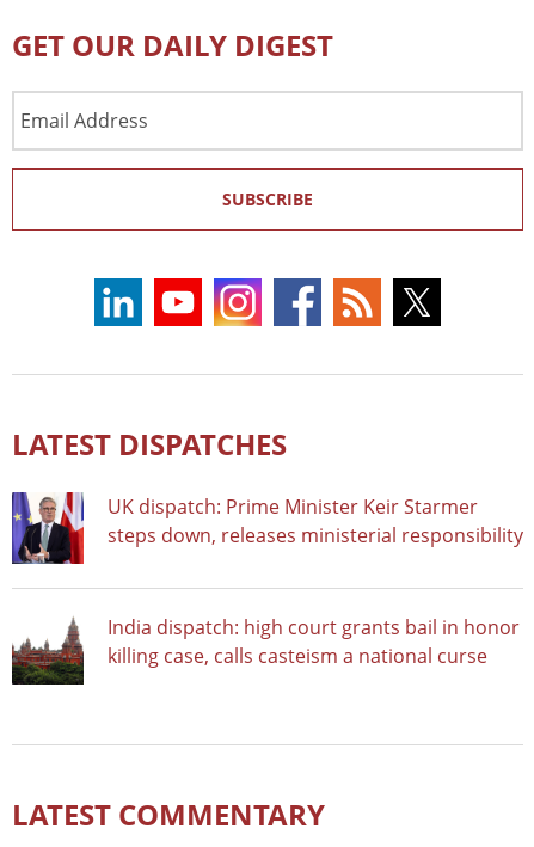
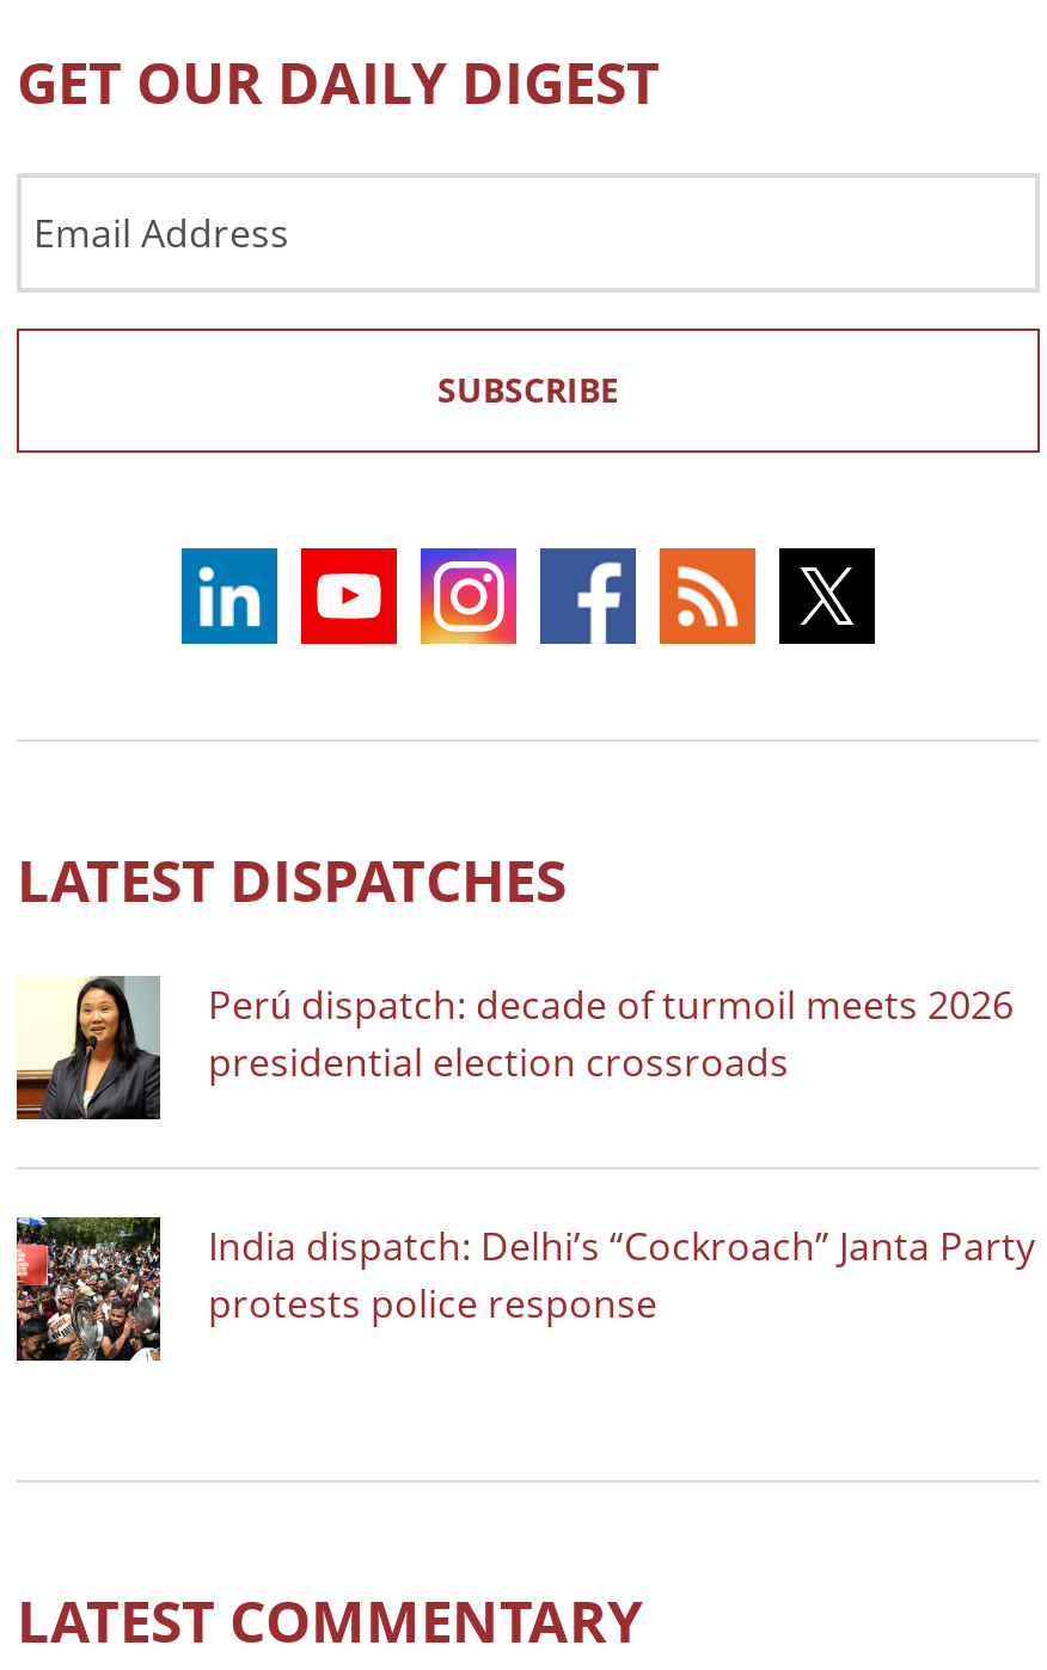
[11,491,523,565] [image] | UK dispatch: Prime Minister Keir Starmer | steps down, releases ministerial responsibility -> [14,974,1014,1122] [image] | Perú dispatch: decade of turmoil meets 2026 | presidential election crossroads
[12,613,520,686] [image] | India dispatch: high court grants bail in honor | killing case, calls casteism a national curse -> [14,1215,1035,1363] [image] | India dispatch: Delhi’s “Cockroach” Janta Party | protests police response

